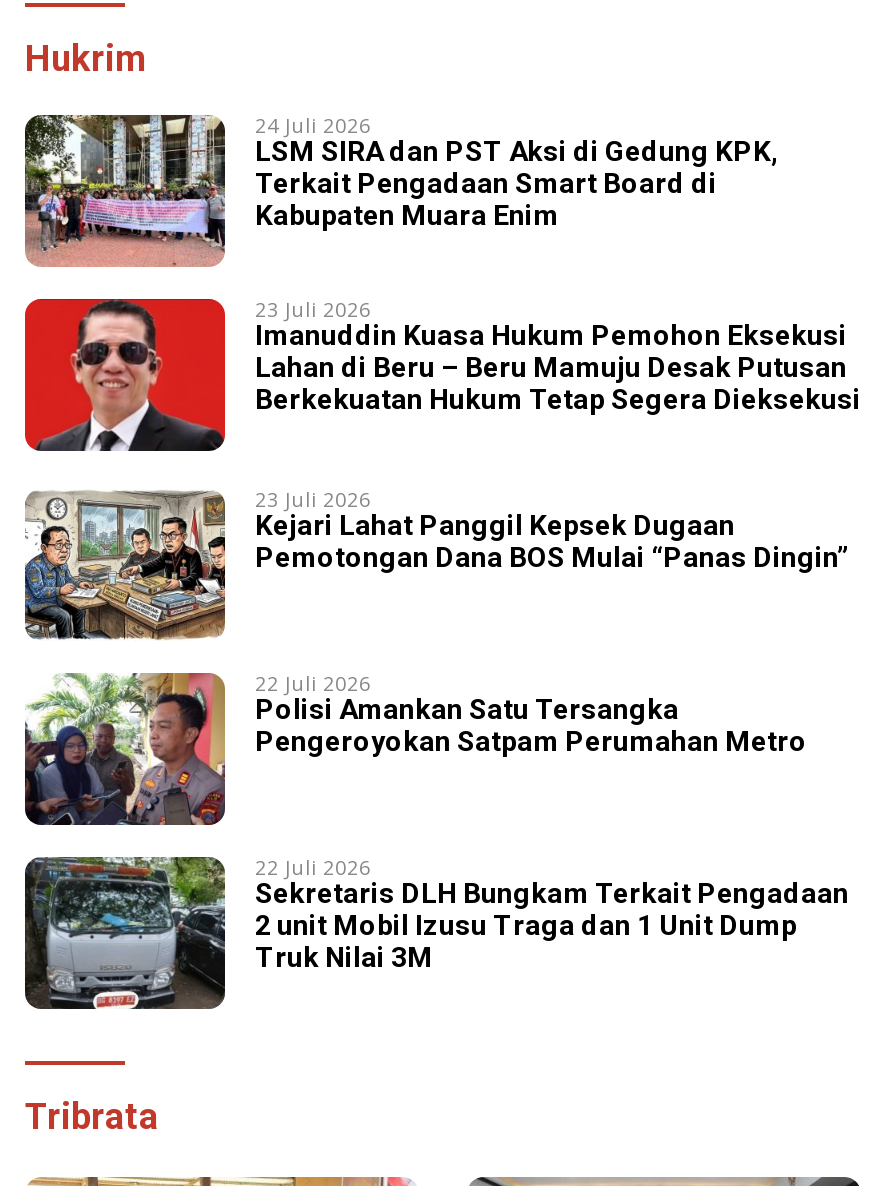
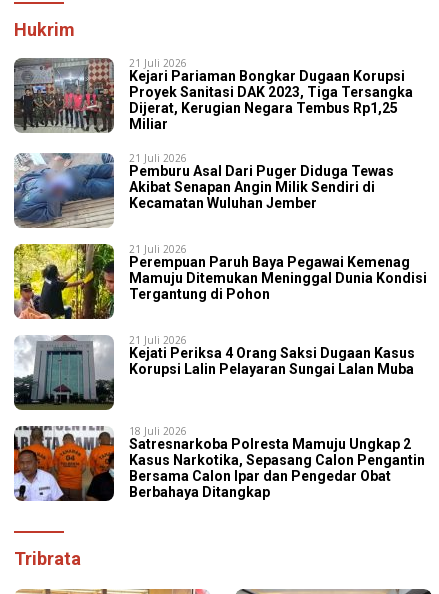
[23,110,779,268] [image] | 24 Juli 2026 | LSM SIRA dan PST Aksi di Gedung KPK, | Terkait Pengadaan Smart Board di | Kabupaten Muara Enim -> [13,56,413,134] [image] | 21 Juli 2026 | Kejari Pariaman Bongkar Dugaan Korupsi | Proyek Sanitasi DAK 2023, Tiga Tersangka | Dijerat, Kerugian Negara Tembus Rp1,25 | Miliar
[23,294,861,454] [image] | 23 Juli 2026 | Imanuddin Kuasa Hukum Pemohon Eksekusi | Lahan di Beru – Beru Mamuju Desak Putusan | Berkekuatan Hukum Tetap Segera Dieksekusi -> [13,150,394,229] [image] | 21 Juli 2026 | Pemburu Asal Dari Puger Diduga Tewas | Akibat Senapan Angin Milik Sendiri di | Kecamatan Wuluhan Jember
[23,484,849,642] [image] | 23 Juli 2026 | Kejari Lahat Panggil Kepsek Dugaan | Pemotongan Dana BOS Mulai “Panas Dingin” -> [13,242,427,321] [image] | 21 Juli 2026 | Perempuan Paruh Baya Pegawai Kemenag | Mamuju Ditemukan Meninggal Dunia Kondisi | Tergantung di Pohon
[23,668,807,828] [image] | 22 Juli 2026 | Polisi Amankan Satu Tersangka | Pengeroyokan Satpam Perumahan Metro -> [14,333,415,414] [image] | 21 Juli 2026 | Kejati Periksa 4 Orang Saksi Dugaan Kasus | Korupsi Lalin Pelayaran Sungai Lalan Muba
[23,850,849,1012] [image] | 22 Juli 2026 | Sekretaris DLH Bungkam Terkait Pengadaan | 2 unit Mobil Izusu Traga dan 1 Unit Dump | Truk Nilai 3M -> [13,424,425,506] [image] | 18 Juli 2026 | Satresnarkoba Polresta Mamuju Ungkap 2 | Kasus Narkotika, Sepasang Calon Pengantin | Bersama Calon Ipar dan Pengedar Obat | Berbahaya Ditangkap

